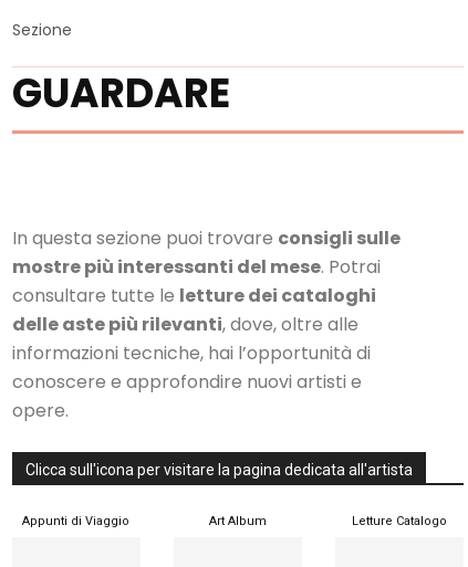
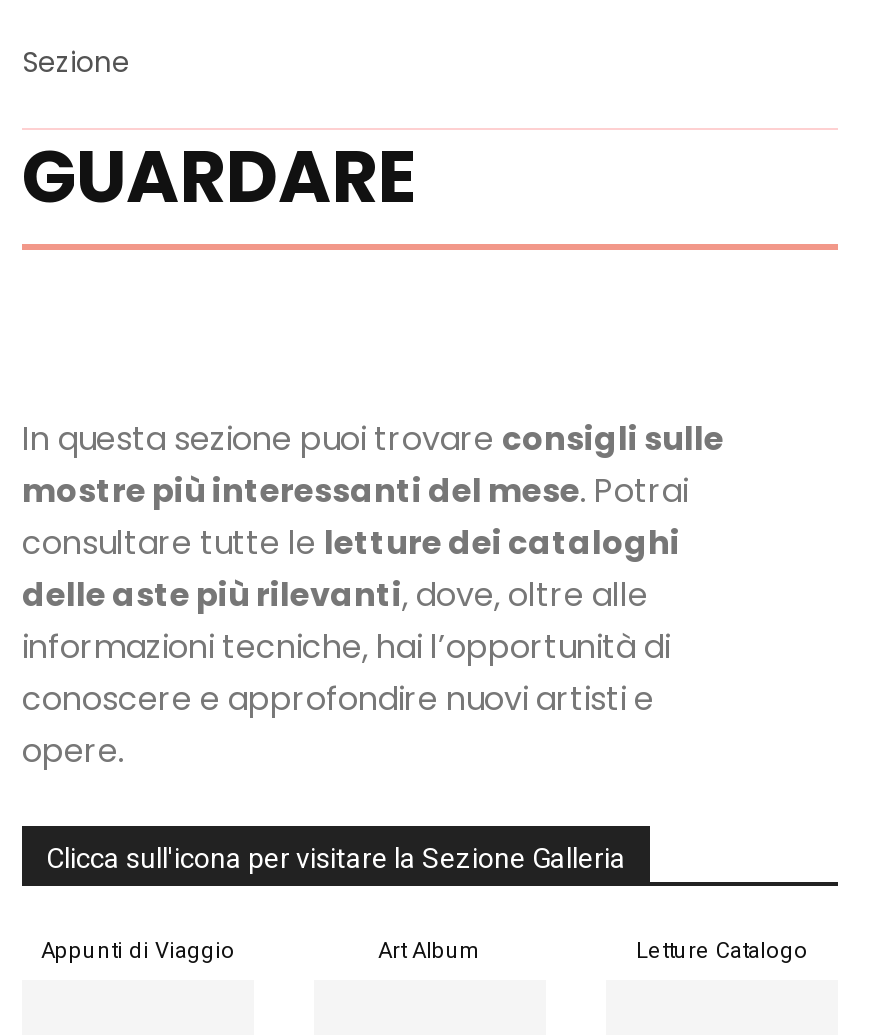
[25,460,413,478] Clicca sull'icona per visitare la pagina dedicata all'artista -> [46,841,626,873] Clicca sull'icona per visitare la Sezione Galleria

